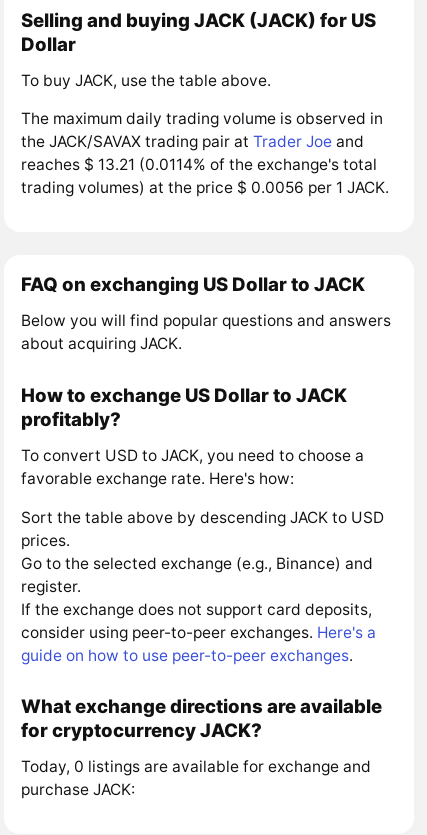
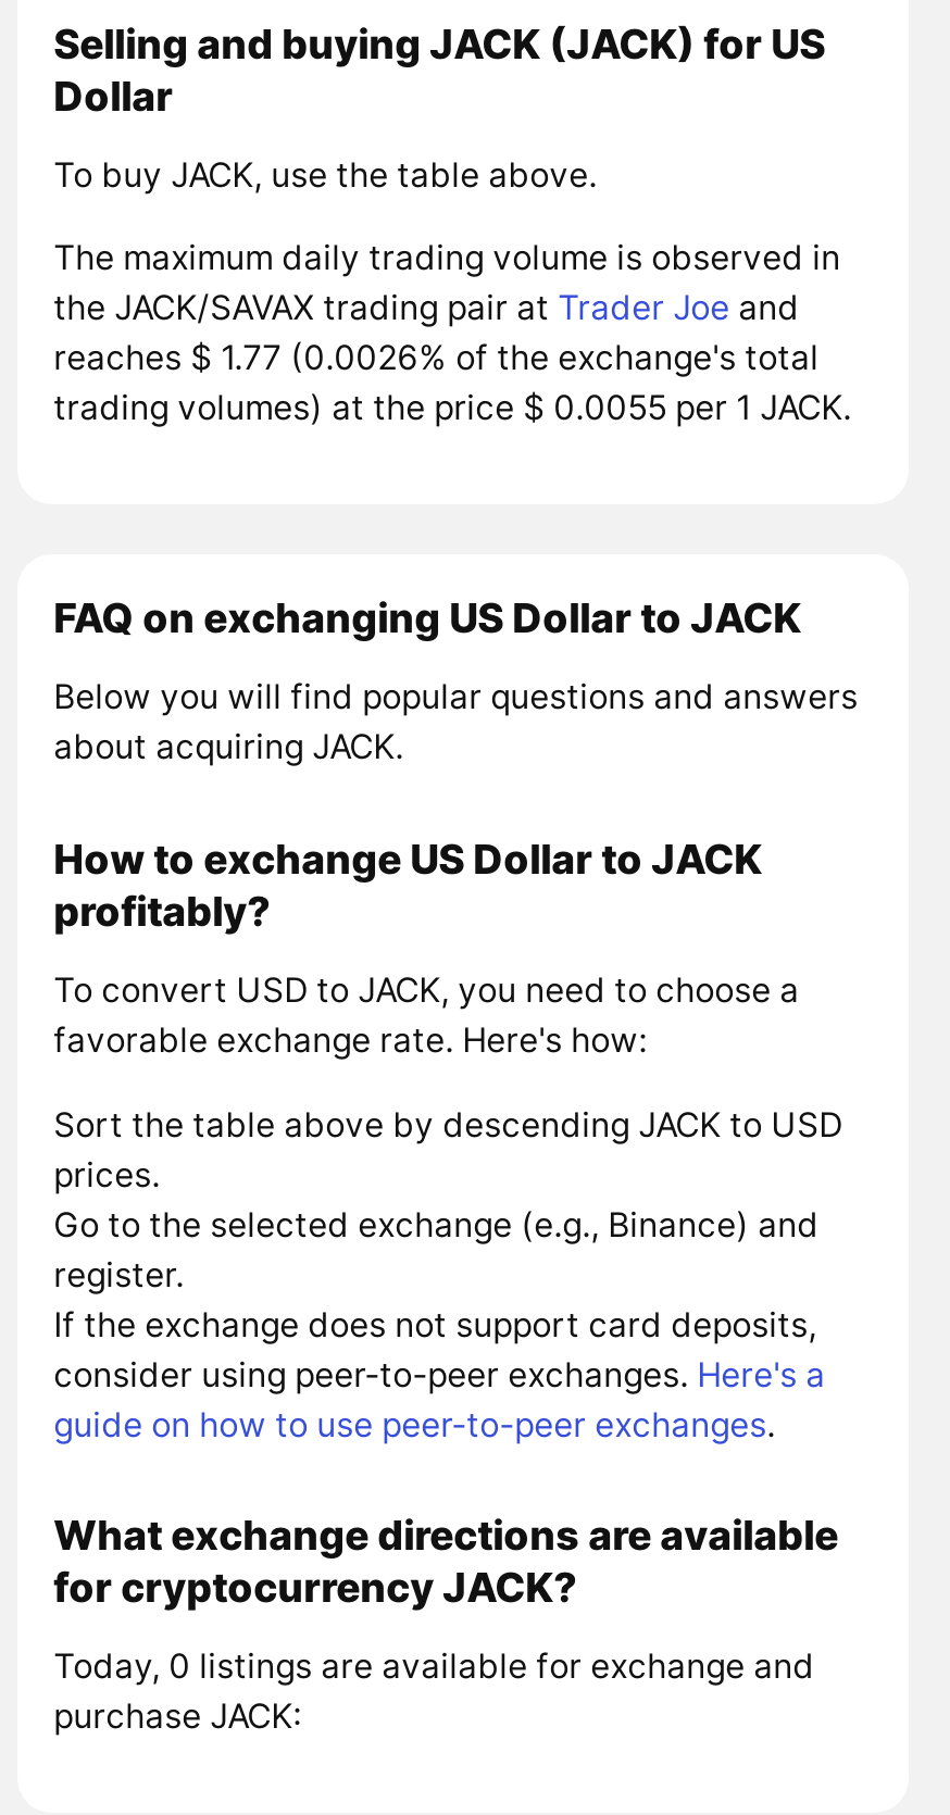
[21,155,377,174] reaches $ 13.21 (0.0114% of the exchange's total -> [53,338,819,379] reaches $ 1.77 (0.0026% of the exchange's total
[21,178,389,197] trading volumes) at the price $ 0.0056 per 1 JACK. -> [53,388,851,429] trading volumes) at the price $ 0.0055 per 1 JACK.

